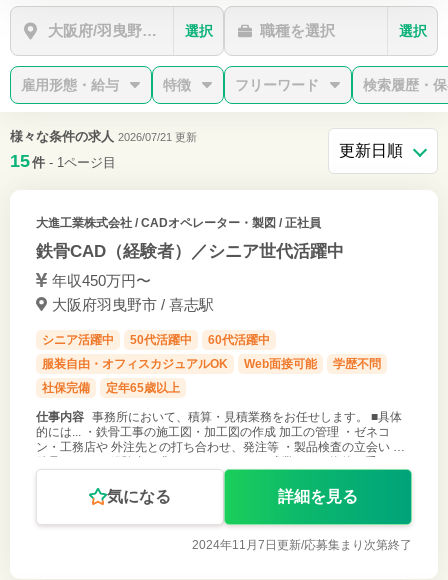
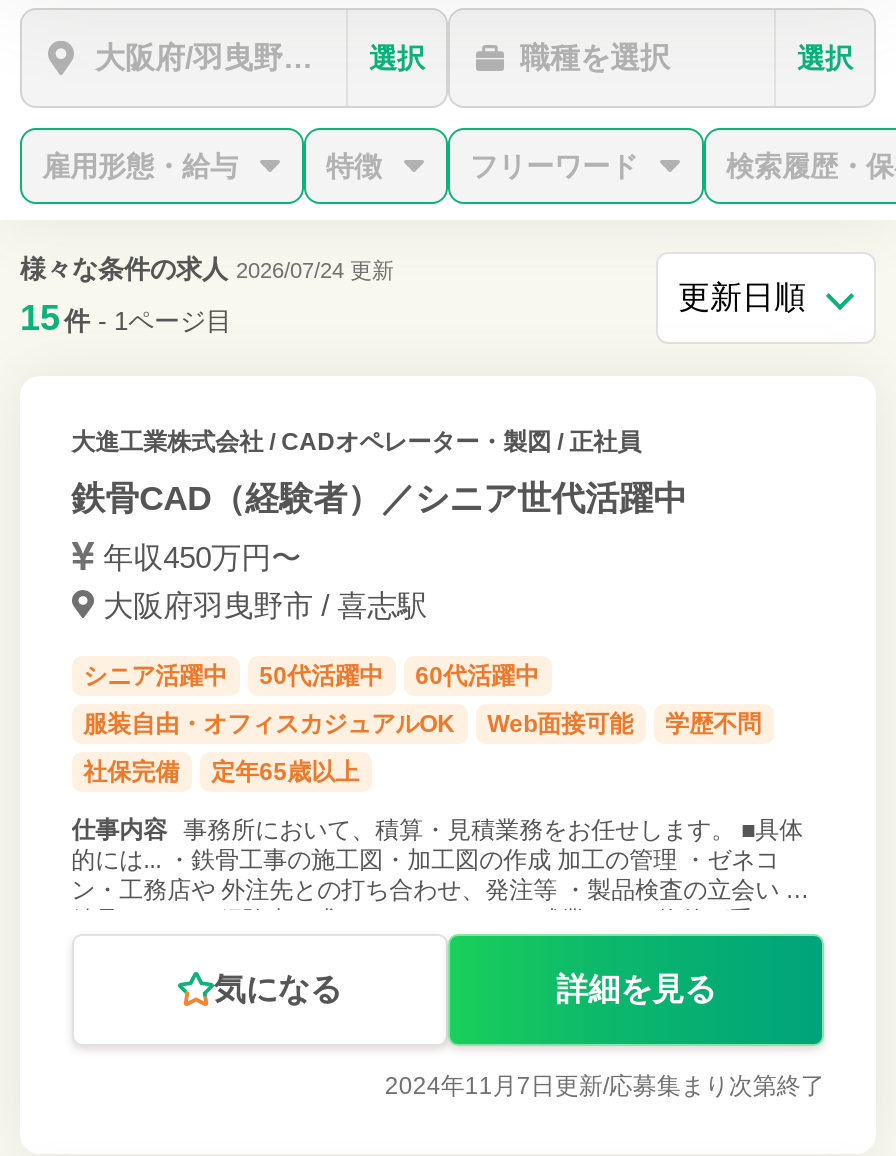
[10,129,197,144] 様々な条件の求人 2026/07/21 更新 -> [20,254,394,284] 様々な条件の求人 2026/07/24 更新

